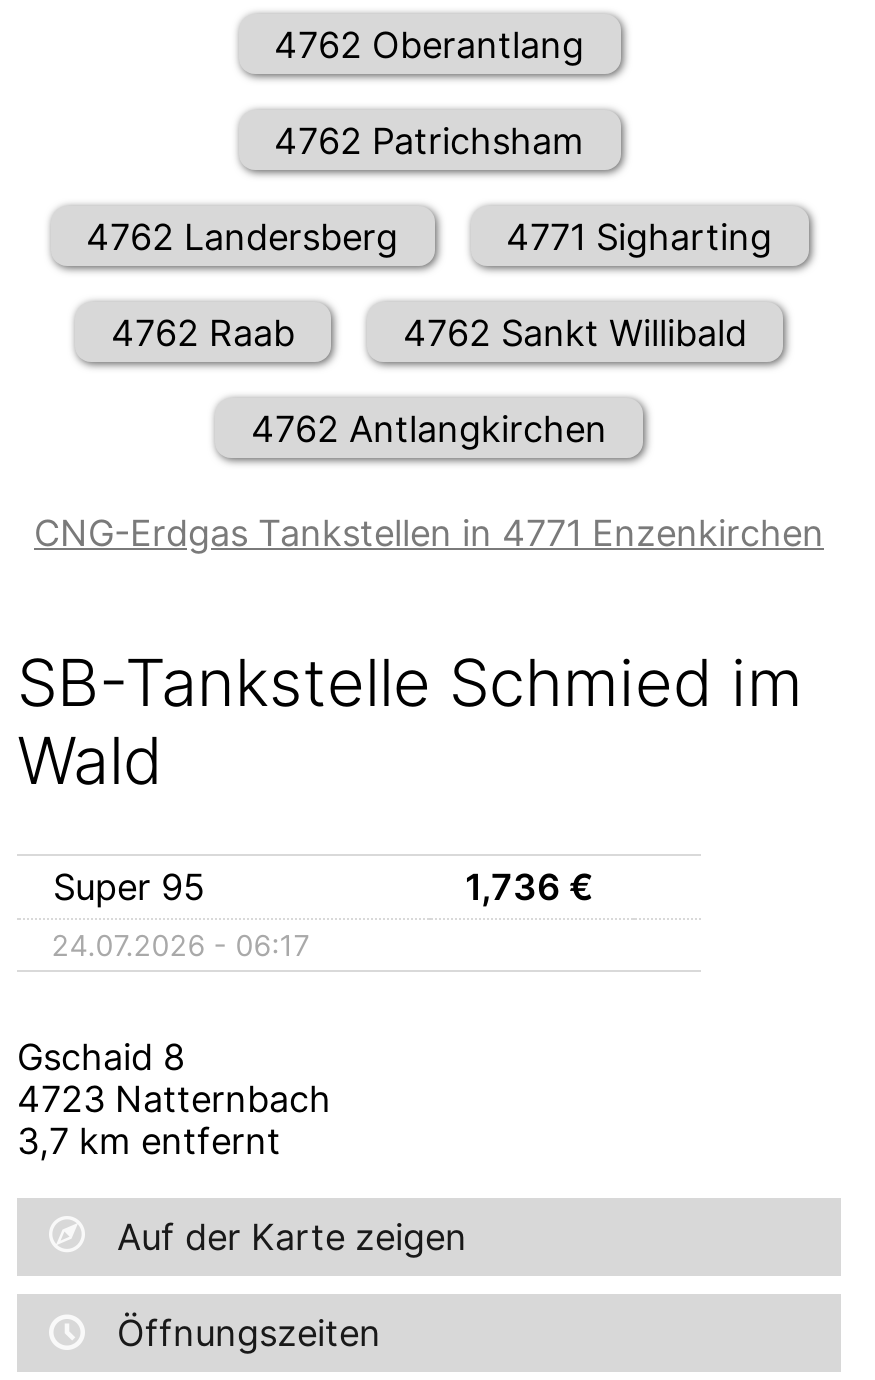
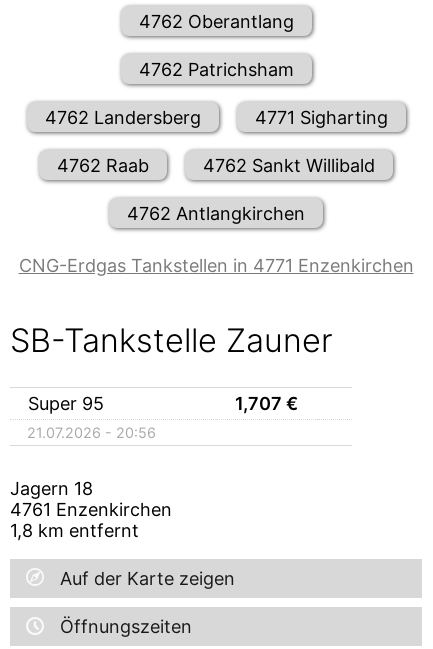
[17,644,803,800] SB-Tankstelle Schmied im | Wald -> [10,321,333,360] SB-Tankstelle Zauner
[465,866,593,908] 1,736 € -> [234,393,297,414] 1,707 €
[52,928,310,962] 24.07.2026 - 06:17 -> [27,424,156,441] 21.07.2026 - 20:56
[17,1036,331,1162] Gschaid 8 | 4723 Natternbach | 3,7 km entfernt -> [10,478,172,541] Jagern 18 | 4761 Enzenkirchen | 1,8 km entfernt

